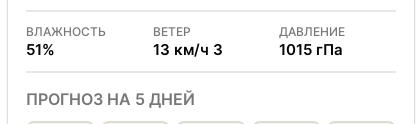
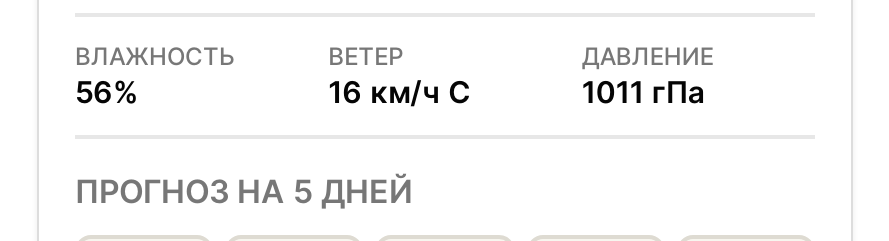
[26,40,55,59] 51% -> [75,73,139,111] 56%
[153,40,223,59] 13 км/ч З -> [328,73,470,111] 16 км/ч С
[279,40,343,59] 1015 гПа -> [582,73,706,111] 1011 гПа

